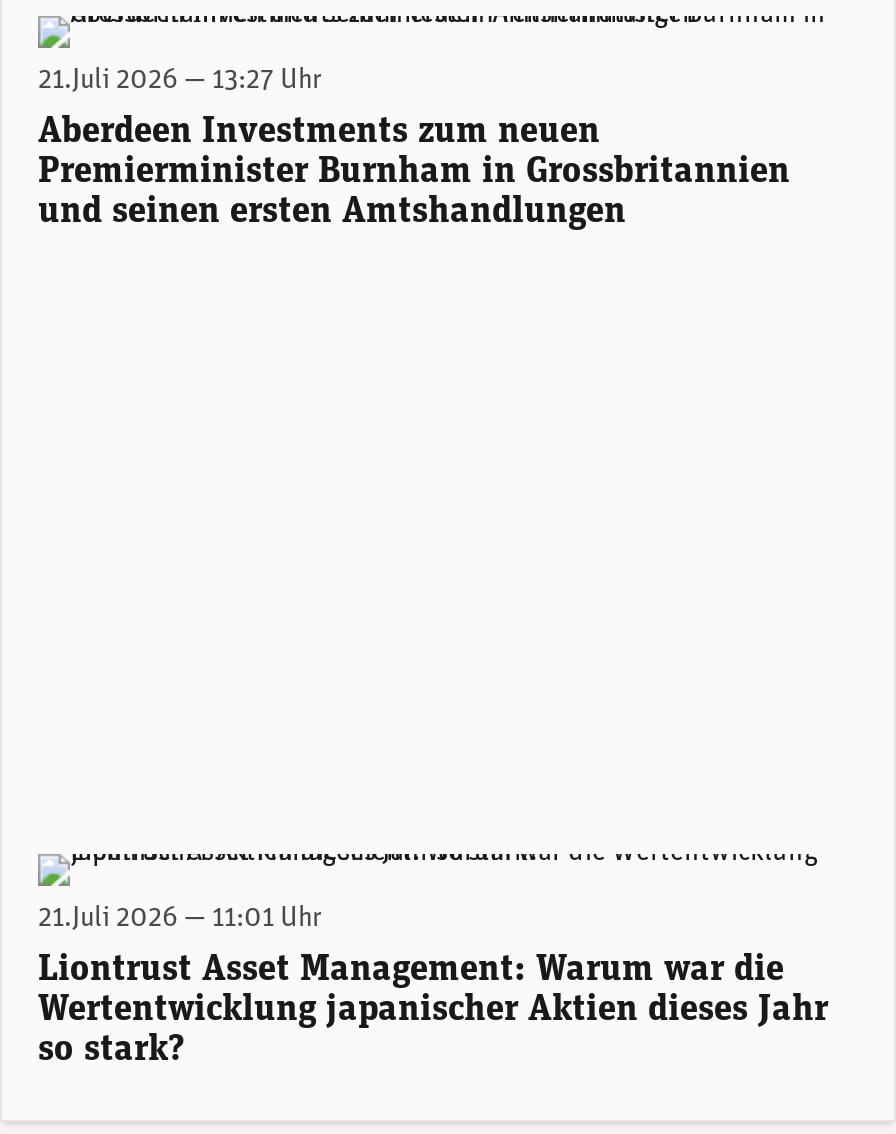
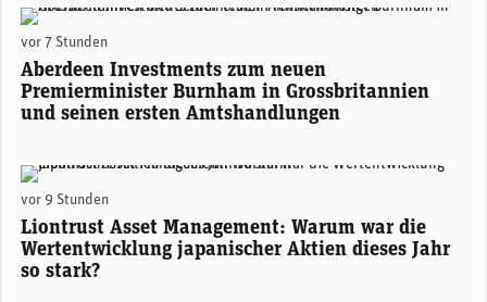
[38,67,322,97] 21.Juli 2026 — 13:27 Uhr -> [21,35,108,51] vor 7 Stunden
[38,905,322,935] 21.Juli 2026 — 11:01 Uhr -> [21,193,109,209] vor 9 Stunden

